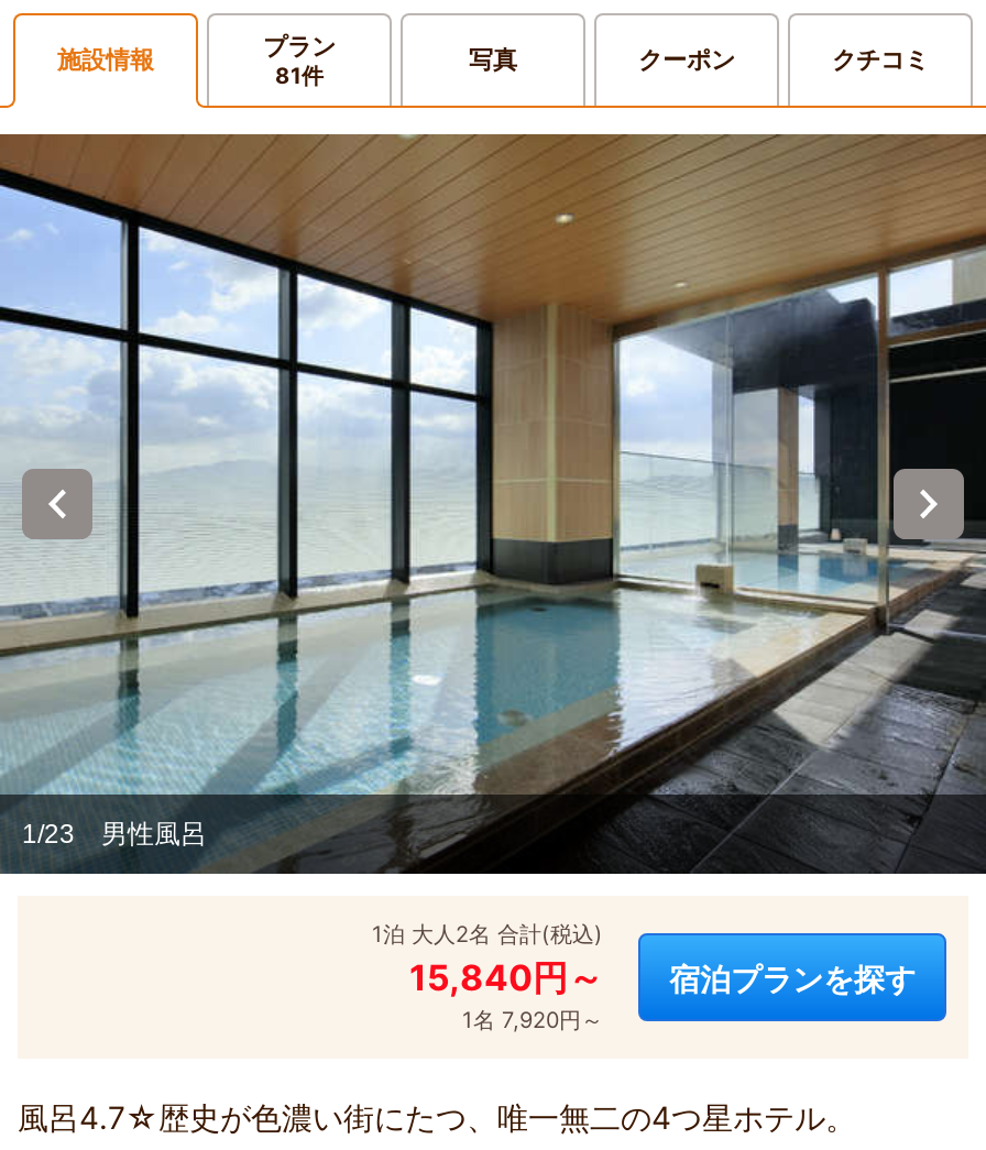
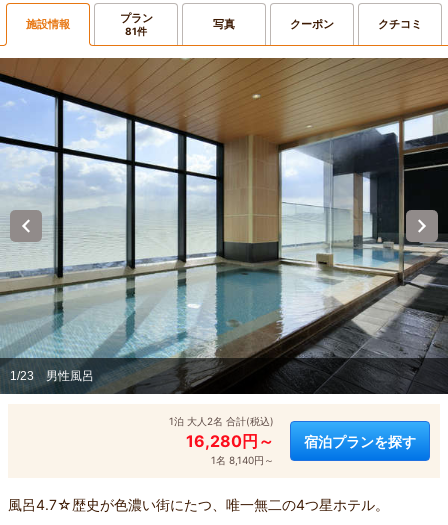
[409,955,916,999] 15,840円～ 宿泊プランを探す -> [186,431,416,451] 16,280円～ 宿泊プランを探す
[462,1005,603,1032] 1名 7,920円～ -> [211,454,274,466] 1名 8,140円～

